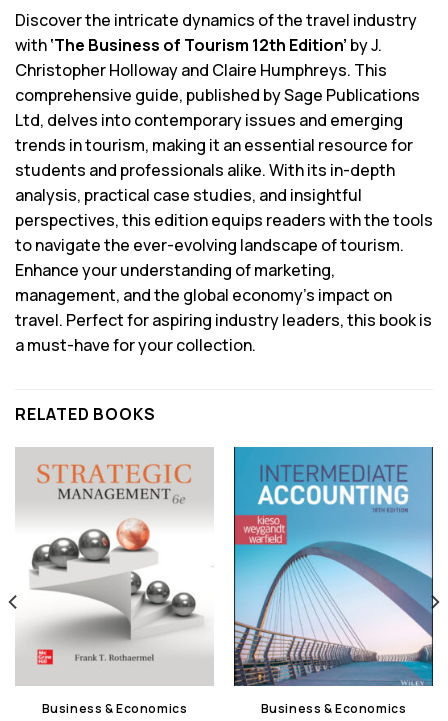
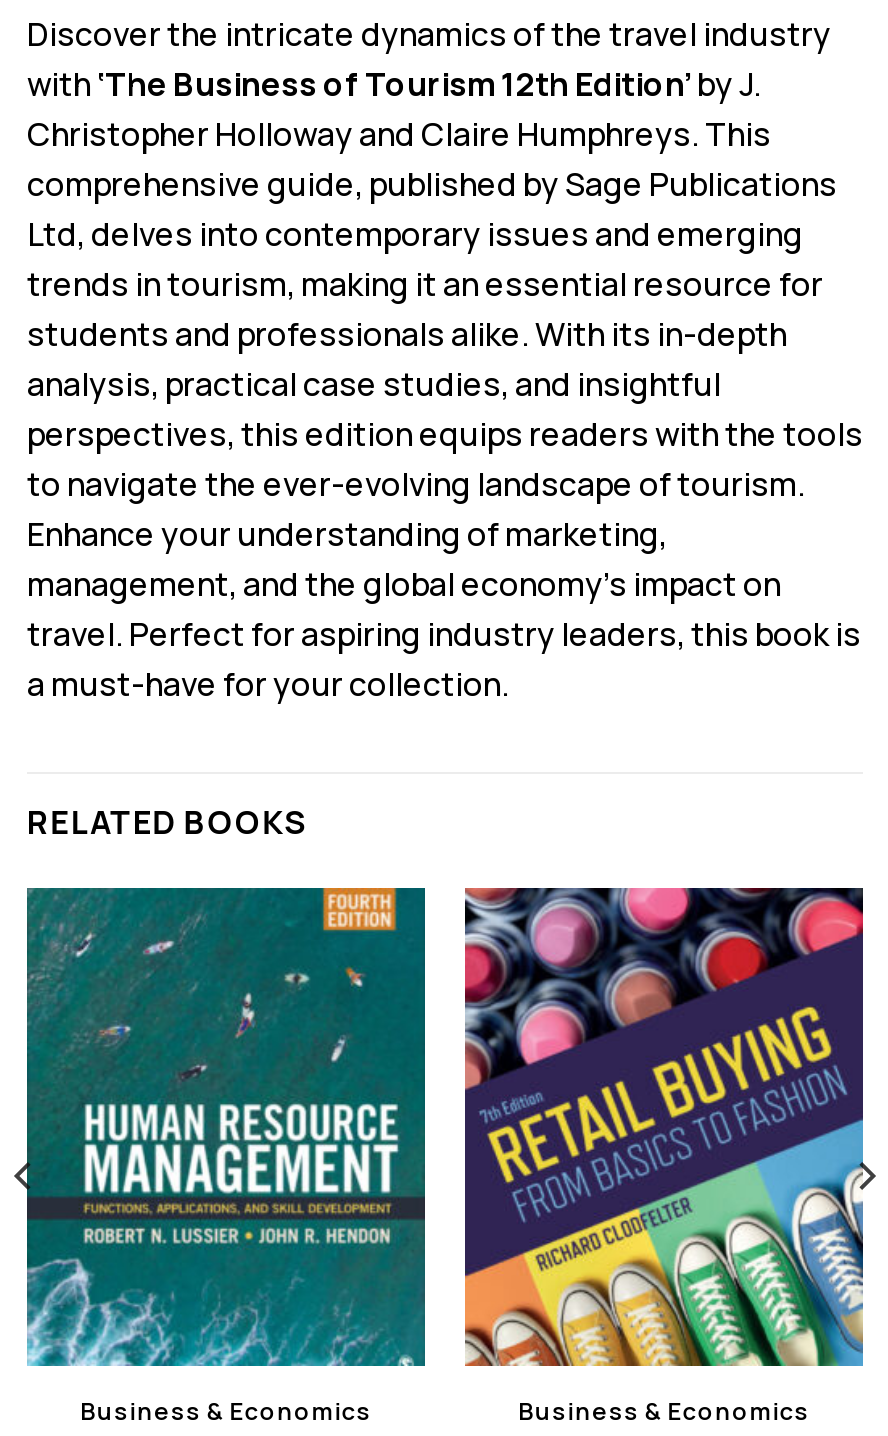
[8,447,214,686] [image] -> [13,886,427,1368] [image]
[233,446,440,687] [image] -> [463,886,877,1368] [image]

